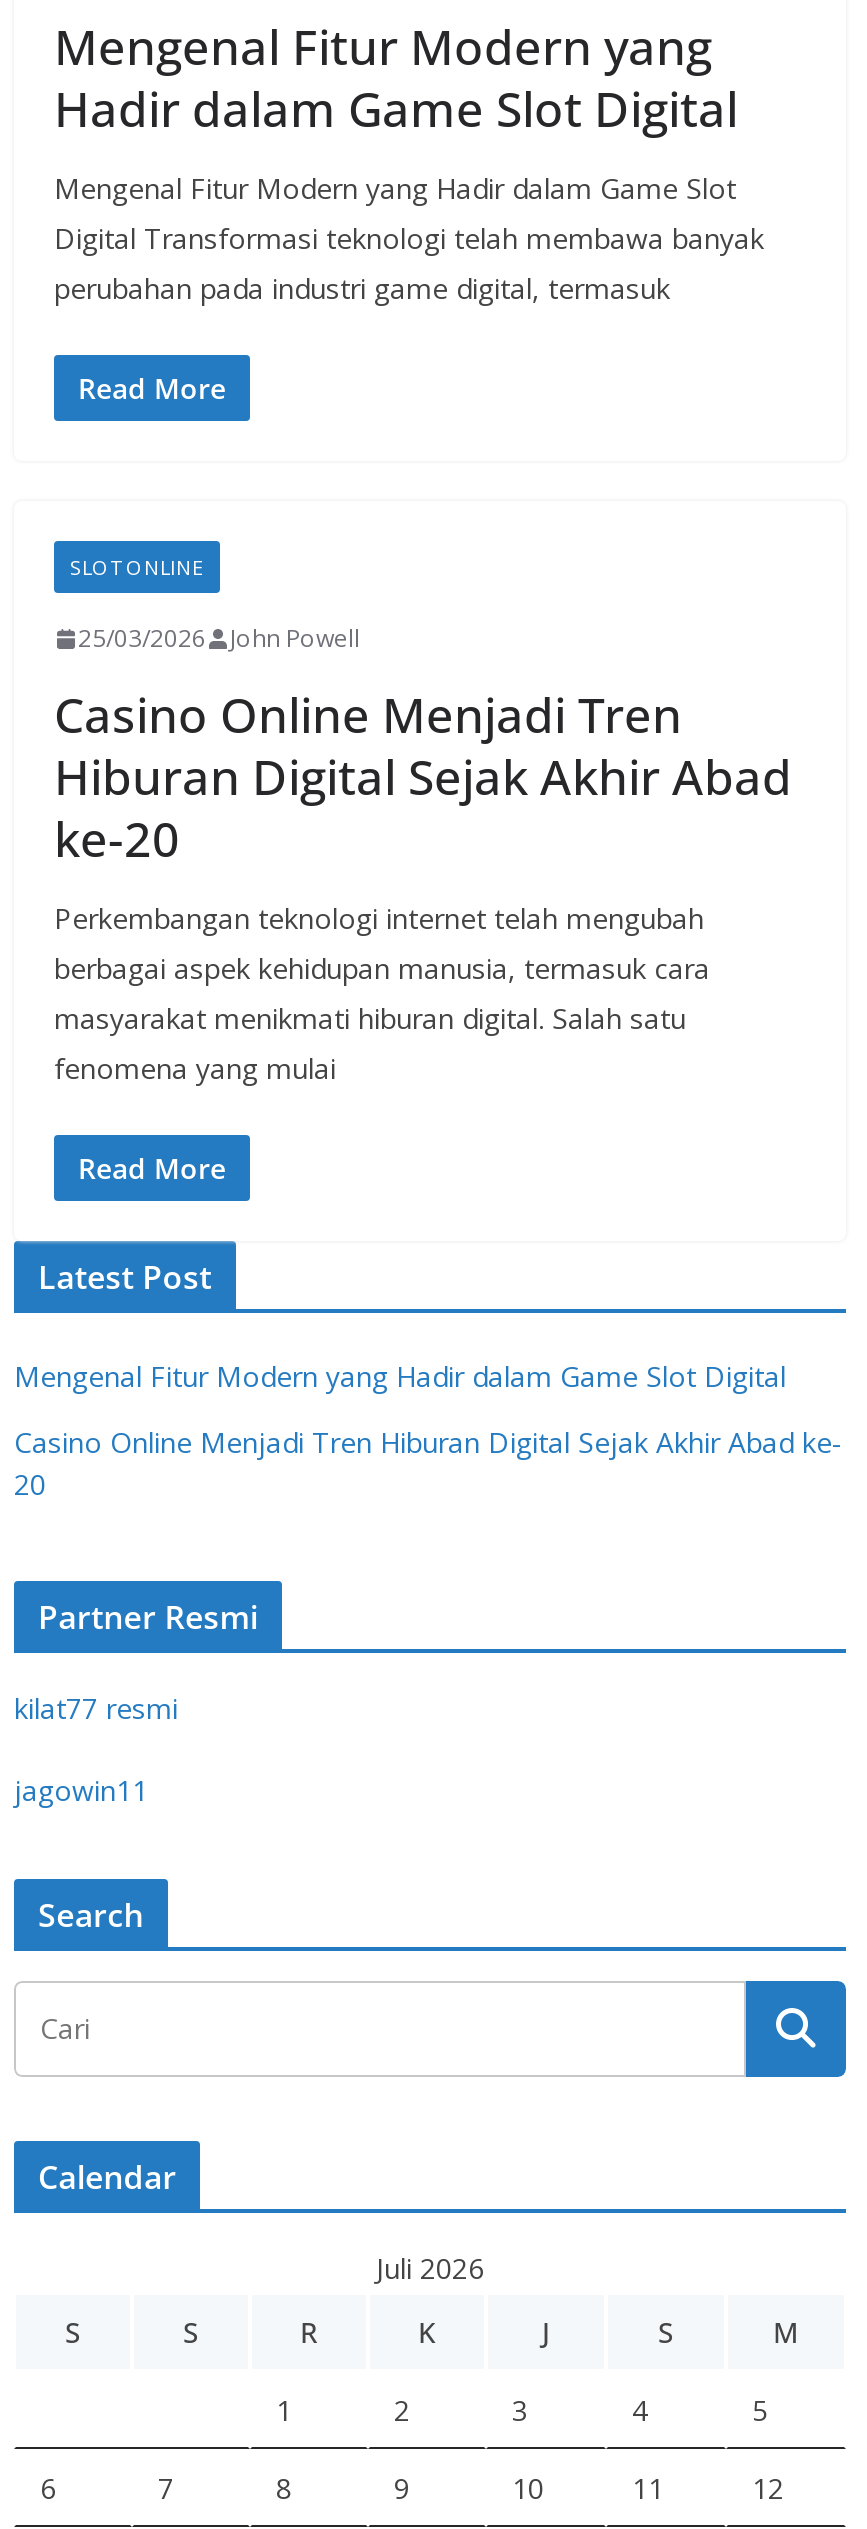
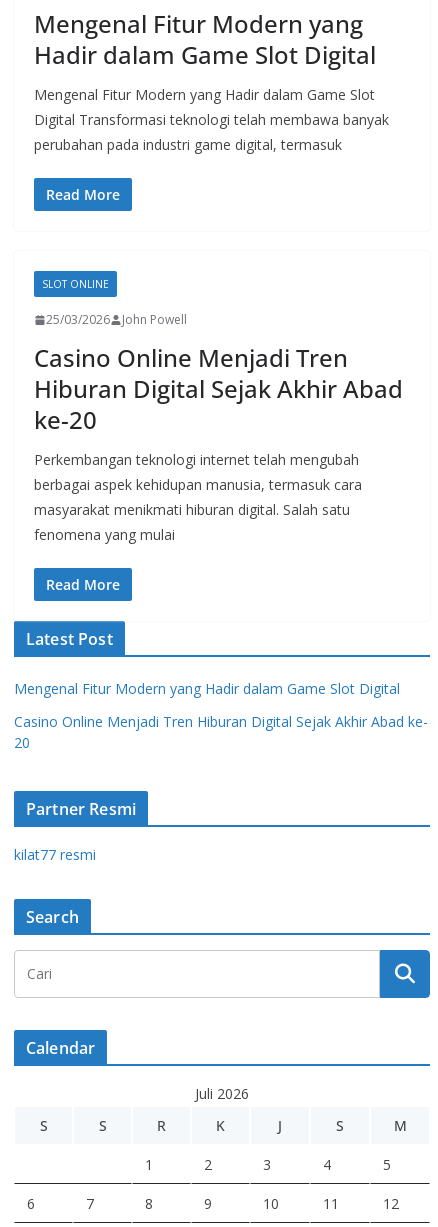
[14,1771,148,1809] jagowin11 -> none

